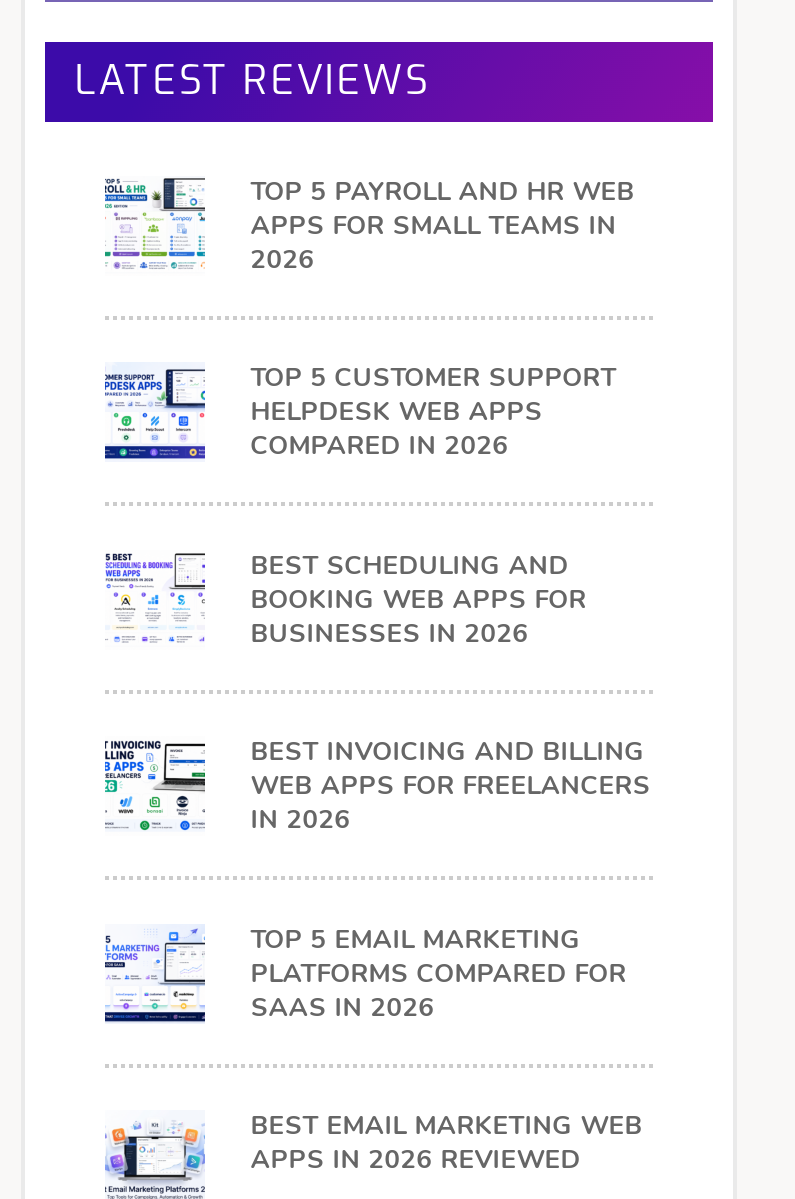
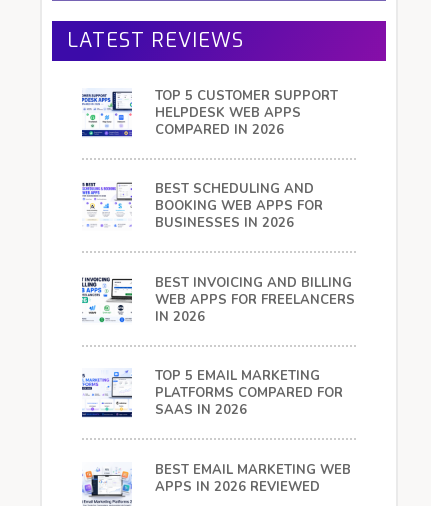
[103,173,635,277] [image] | TOP 5 PAYROLL AND HR WEB | APPS FOR SMALL TEAMS IN | 2026 -> none

